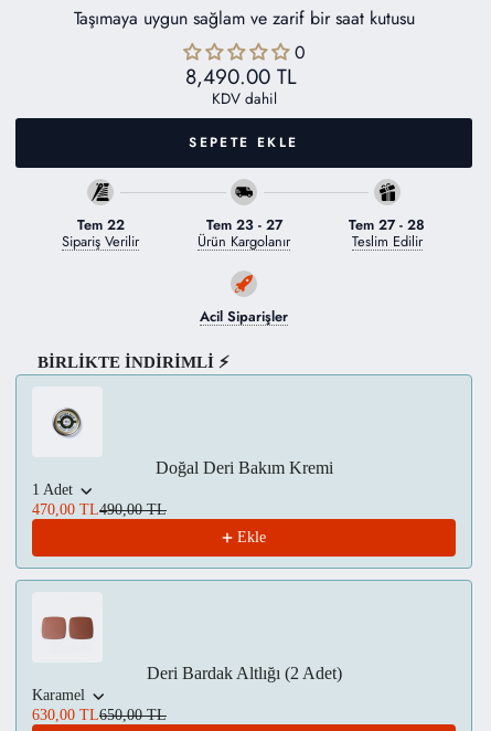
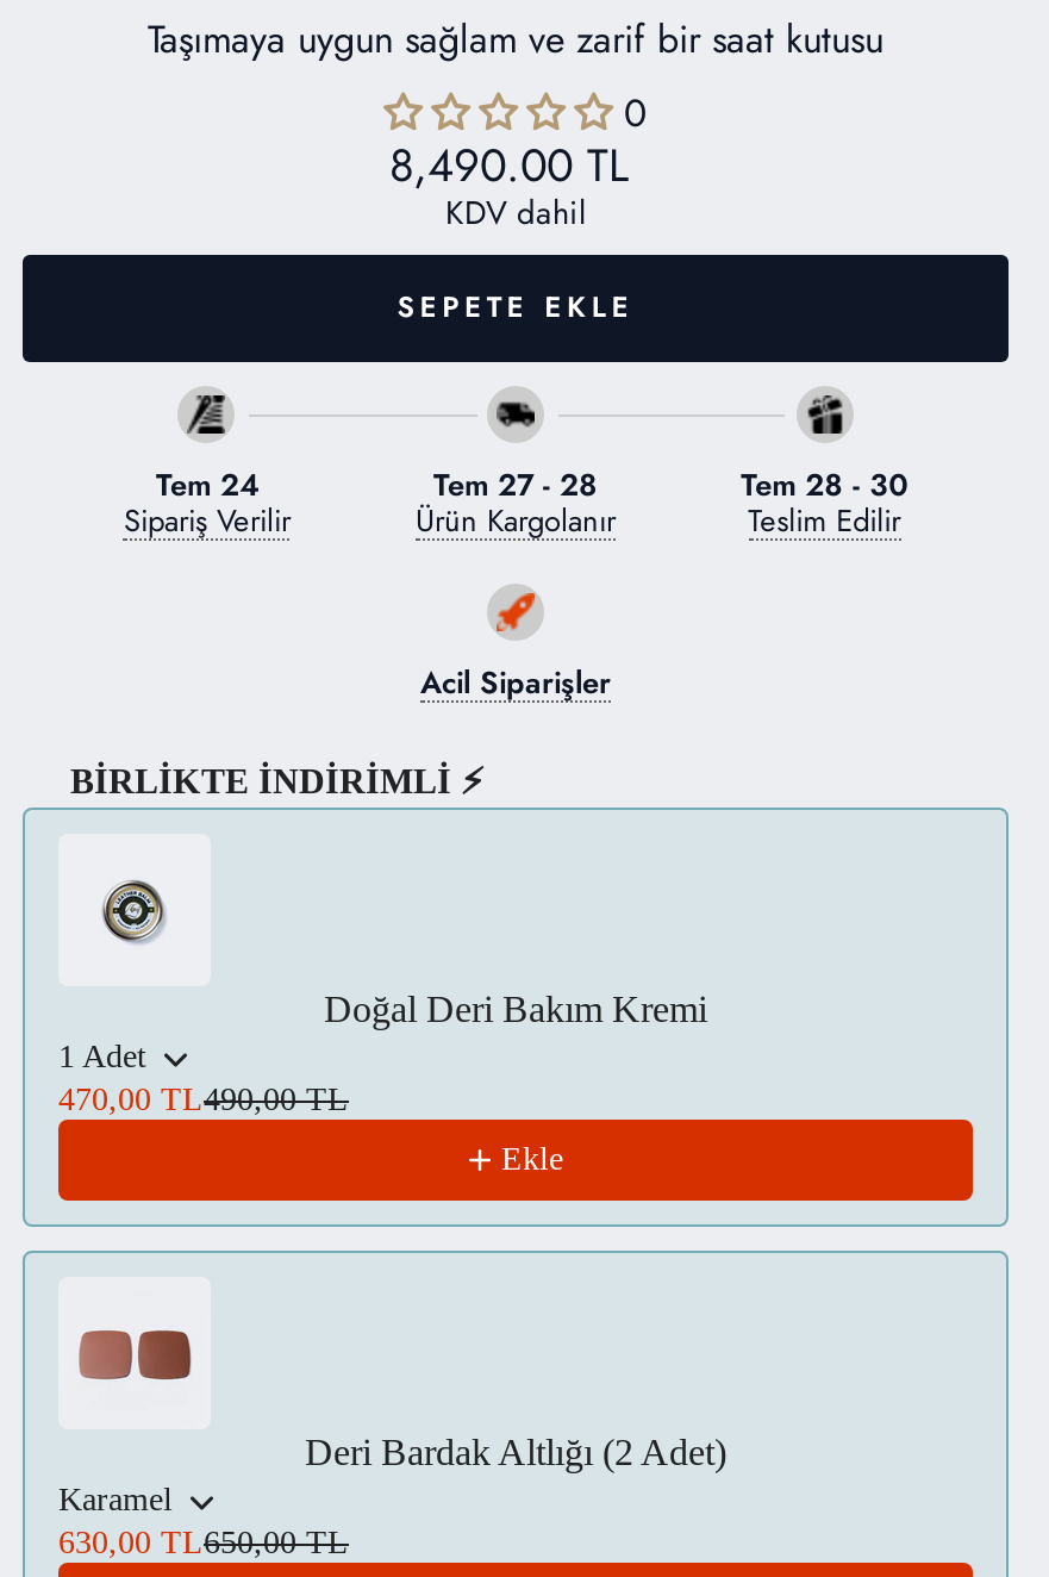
[77,214,125,235] Tem 22 -> [156,461,258,506] Tem 24
[206,214,282,235] Tem 23 - 27 -> [433,461,598,506] Tem 27 - 28
[349,214,425,235] Tem 27 - 28 -> [741,461,908,506] Tem 28 - 30

